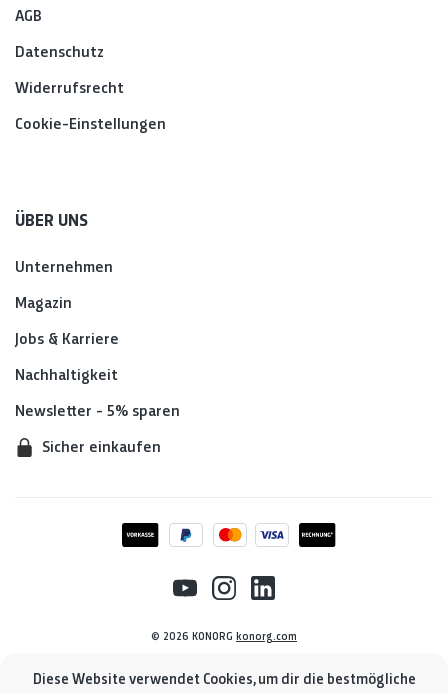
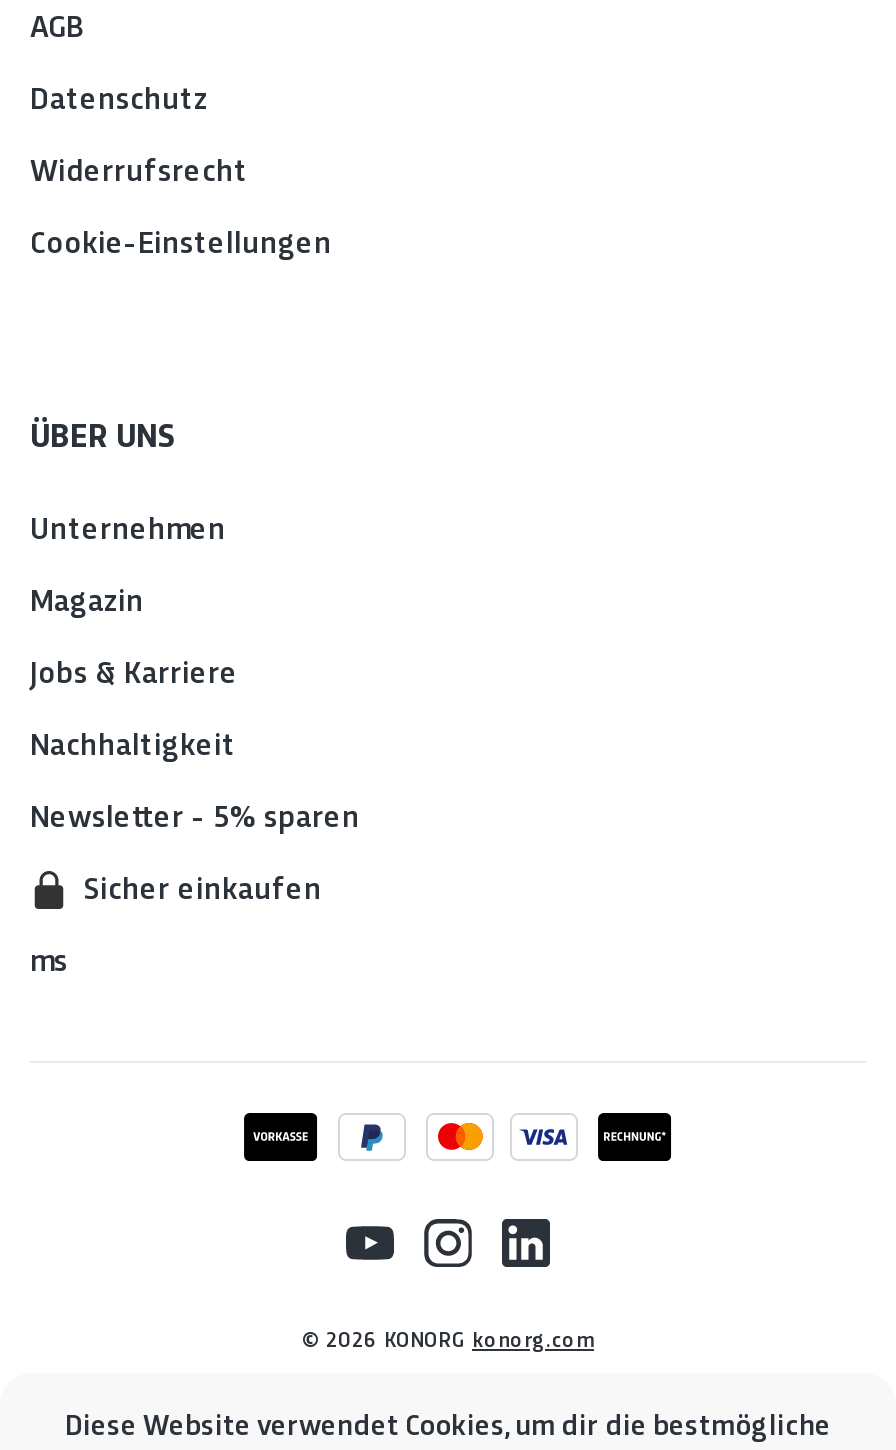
none -> [30,949,68,979] ms

